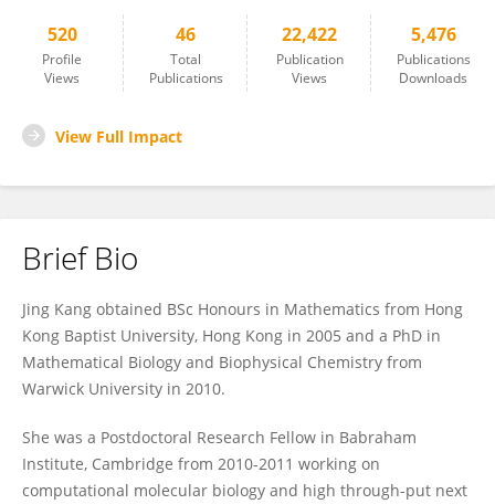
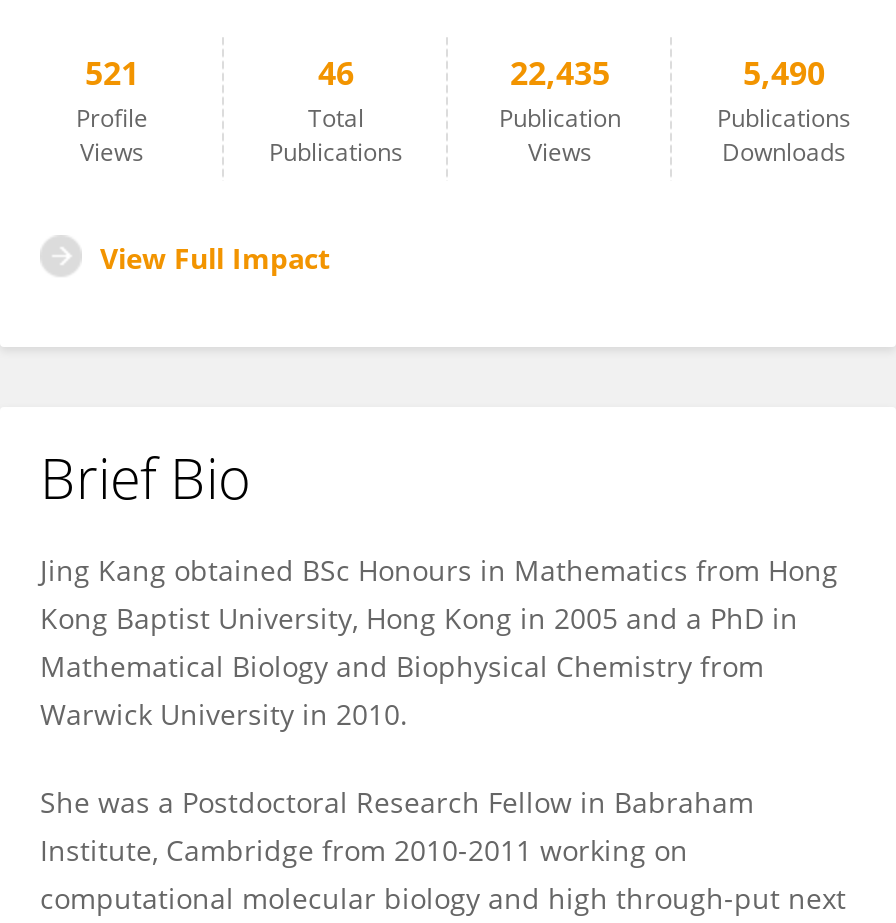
[47,22,77,46] 520 -> [85,51,139,95] 521
[282,22,337,46] 22,422 -> [510,51,610,95] 22,435
[410,22,456,46] 5,476 -> [743,51,825,95] 5,490

